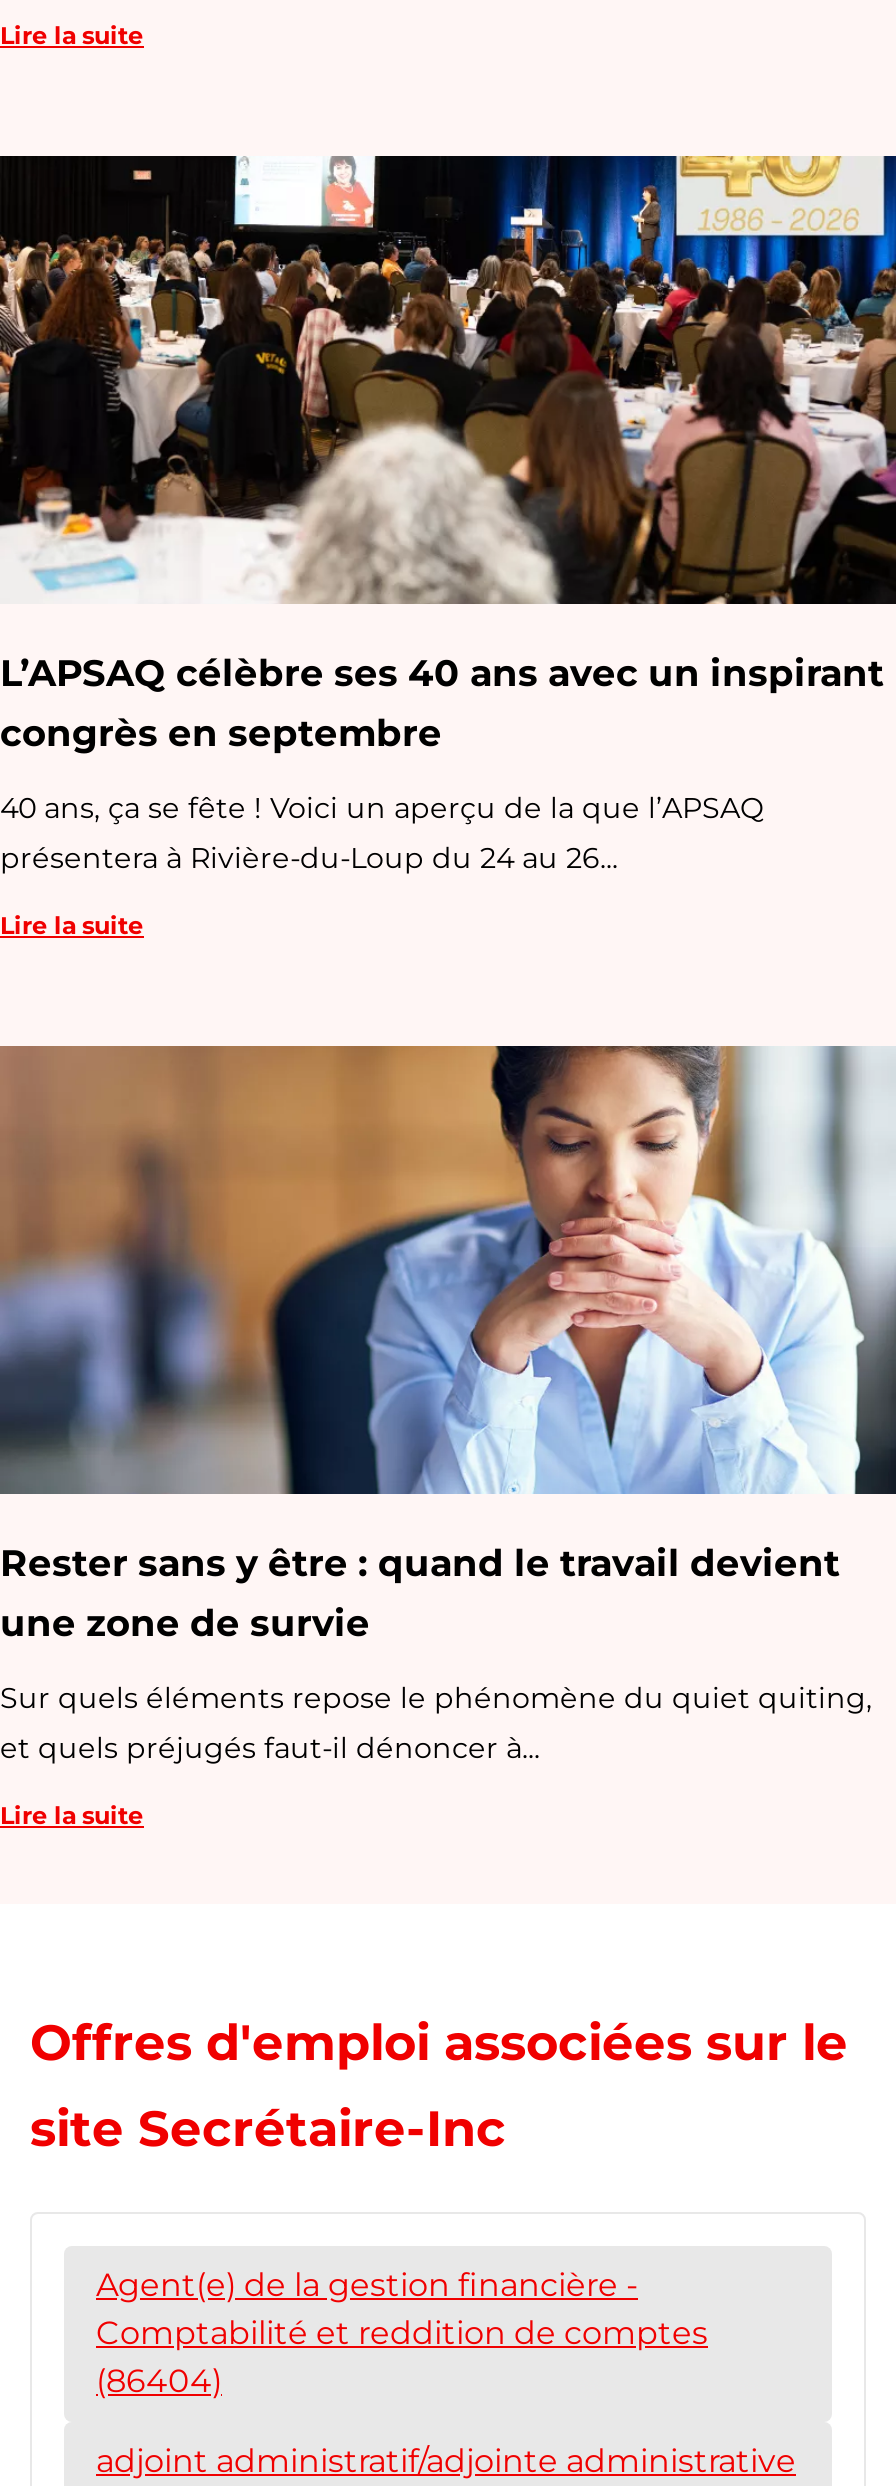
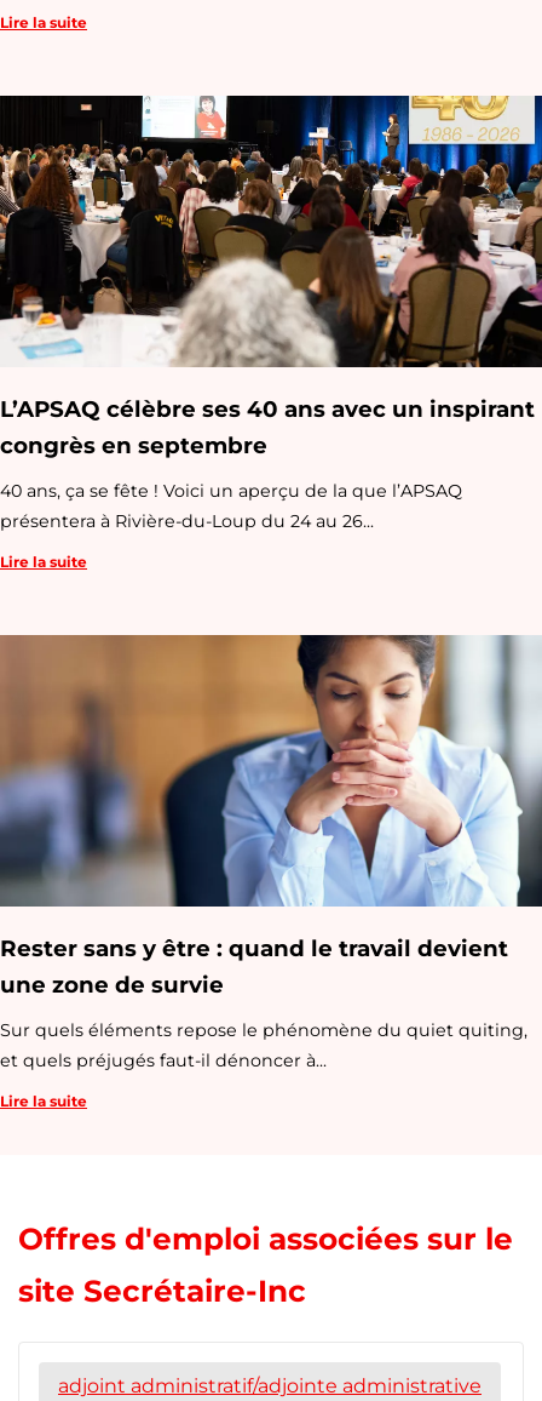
[96,2265,708,2399] Agent(e) de la gestion financière - | Comptabilité et reddition de comptes | (86404) -> none

